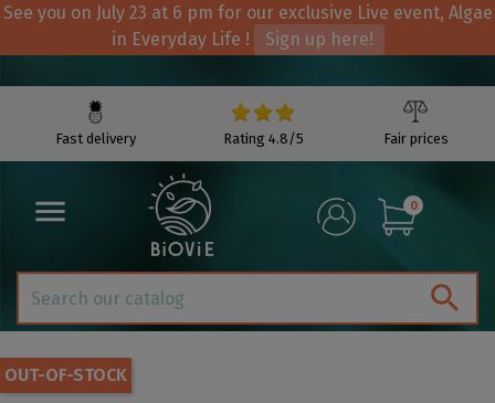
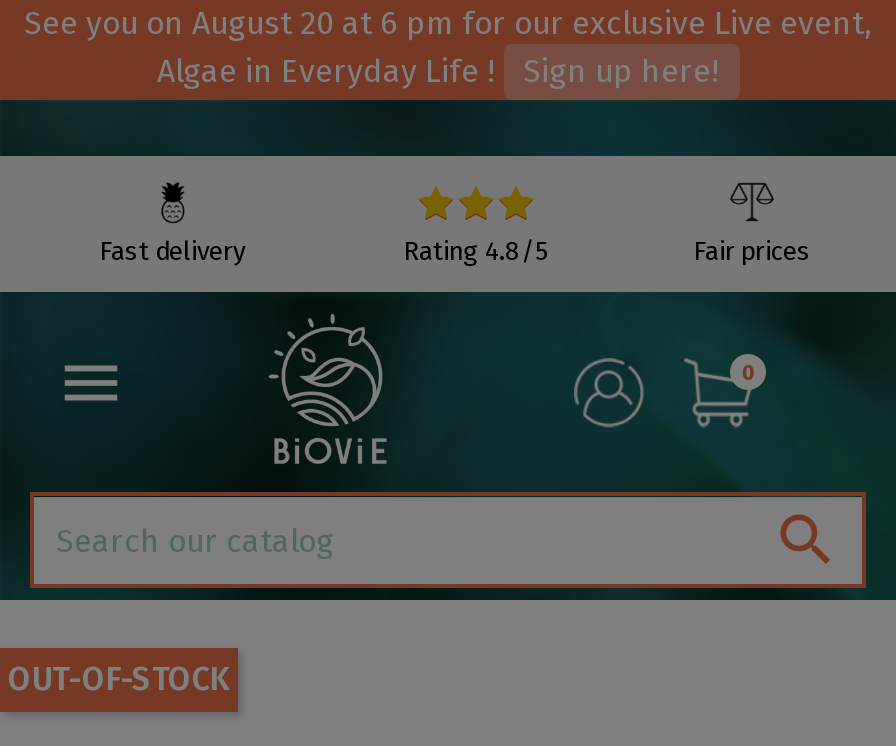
[3,2,492,50] See you on July 23 at 6 pm for our exclusive Live event, Algae | in Everyday Life ! -> [24,4,872,90] See you on August 20 at 6 pm for our exclusive Live event, | Algae in Everyday Life !

